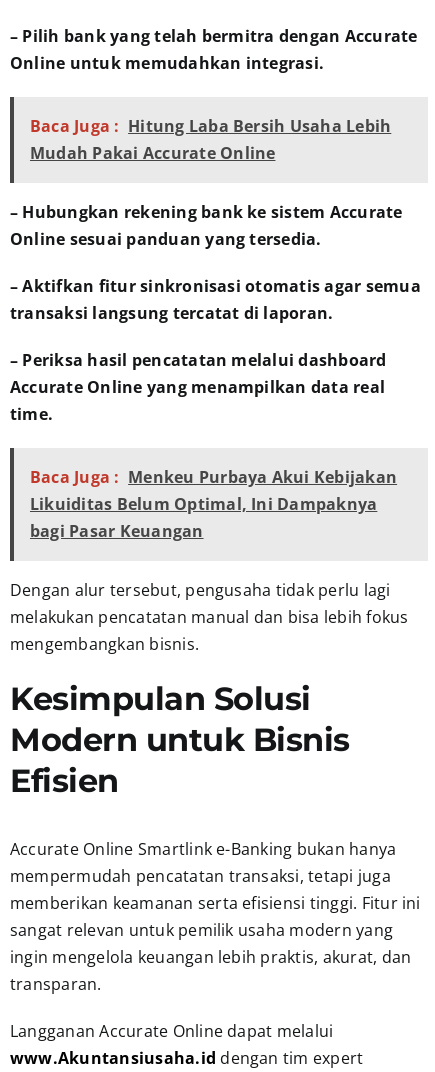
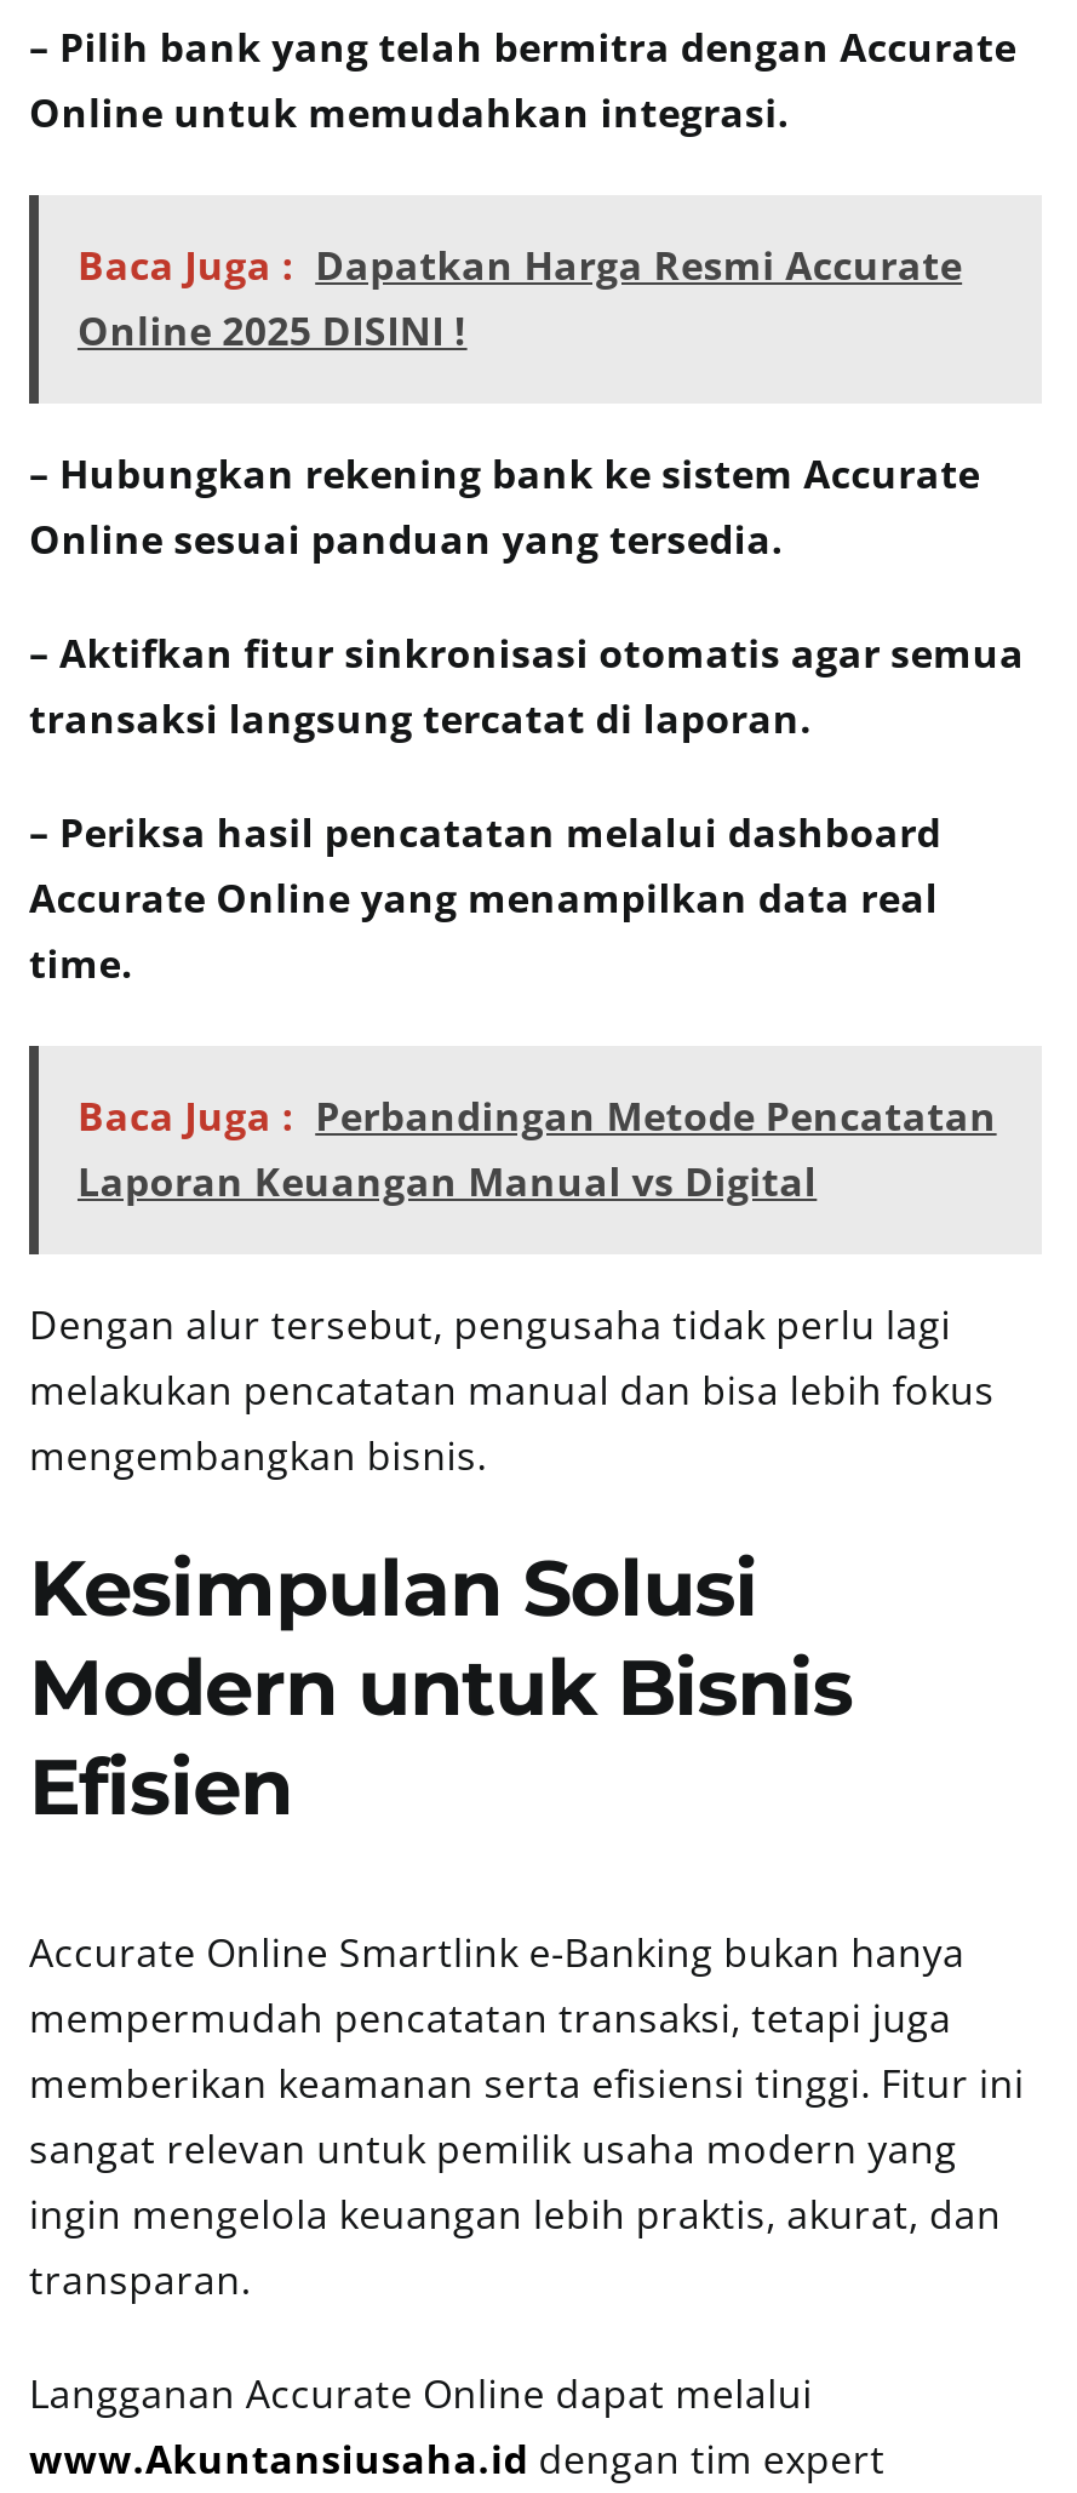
[30,115,391,164] Baca Juga : Hitung Laba Bersih Usaha Lebih | Mudah Pakai Accurate Online -> [78,239,962,357] Baca Juga : Dapatkan Harga Resmi Accurate | Online 2025 DISINI !
[30,466,397,542] Baca Juga : Menkeu Purbaya Akui Kebijakan | Likuiditas Belum Optimal, Ini Dampaknya | bagi Pasar Keuangan -> [78,1089,997,1208] Baca Juga : Perbandingan Metode Pencatatan | Laporan Keuangan Manual vs Digital

